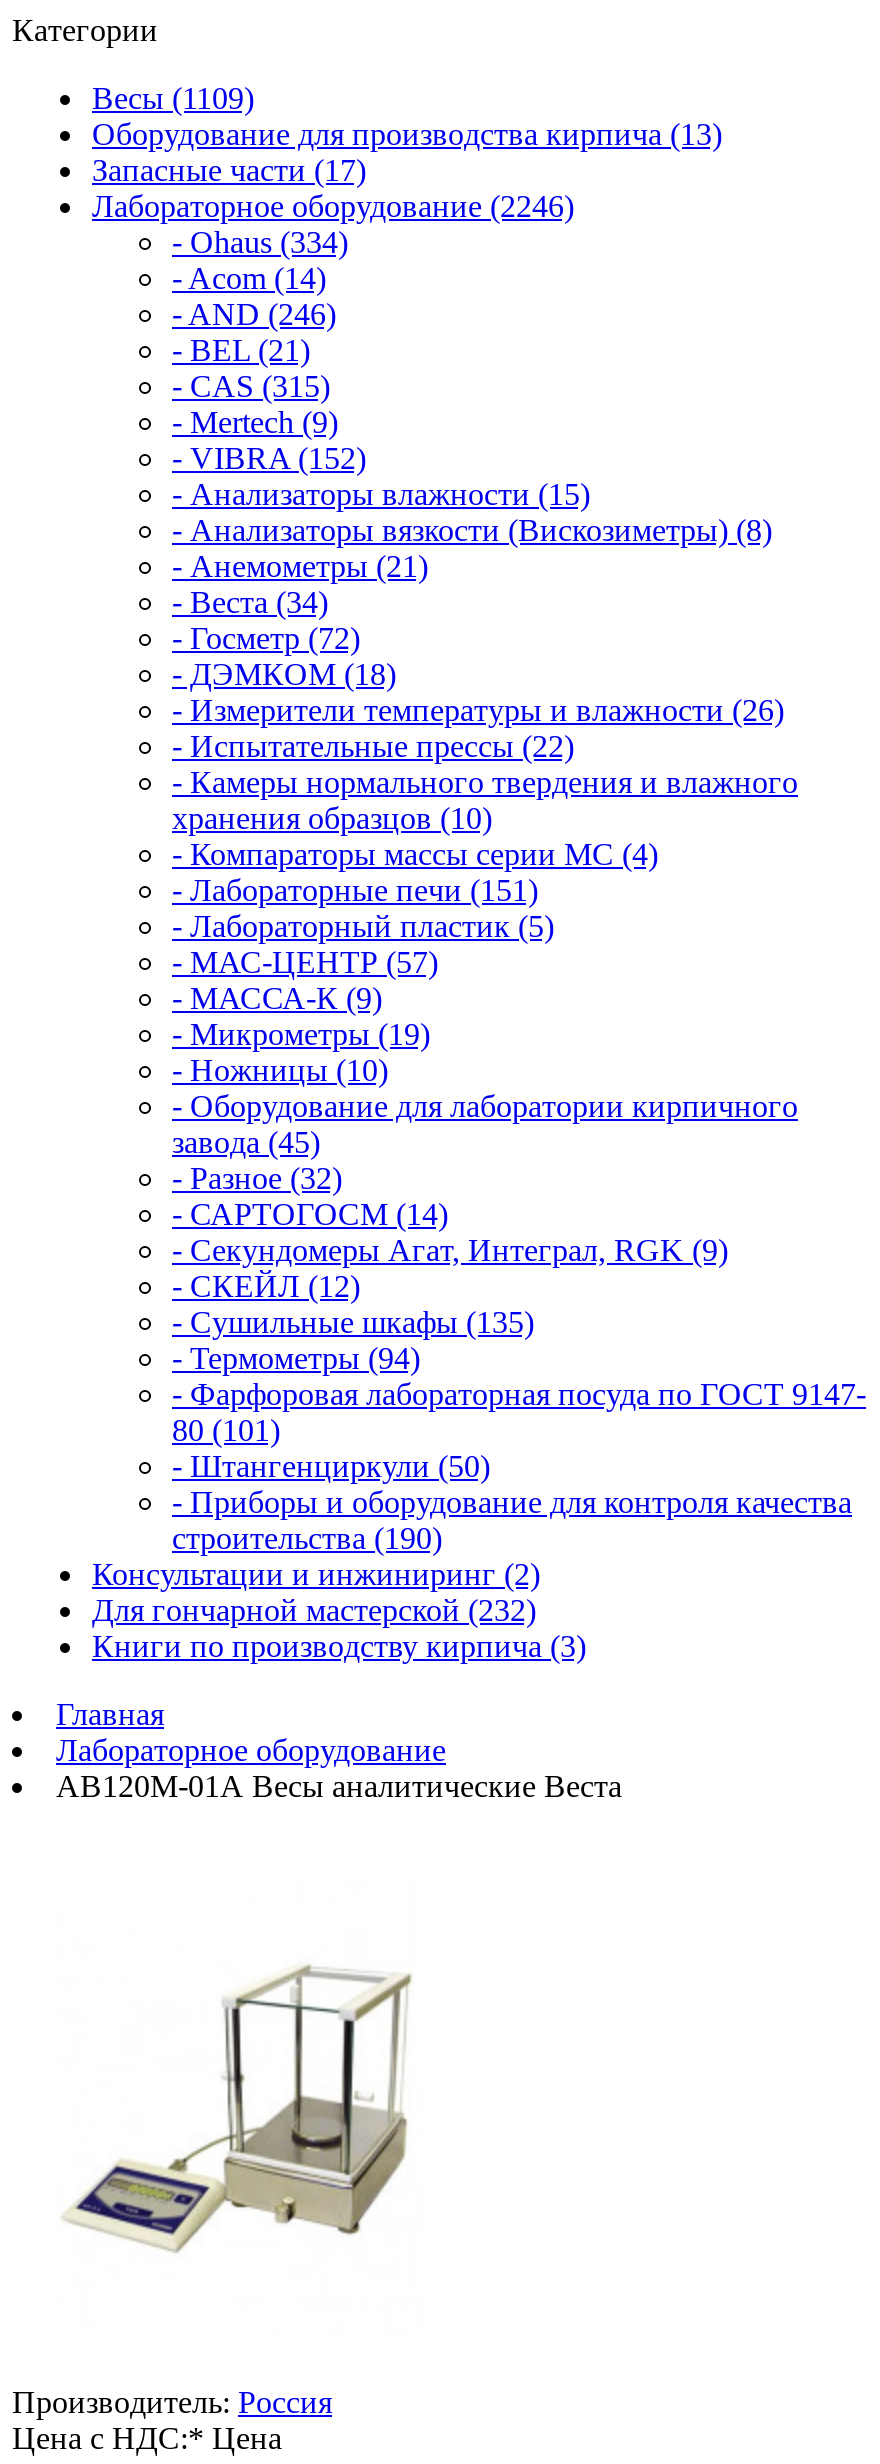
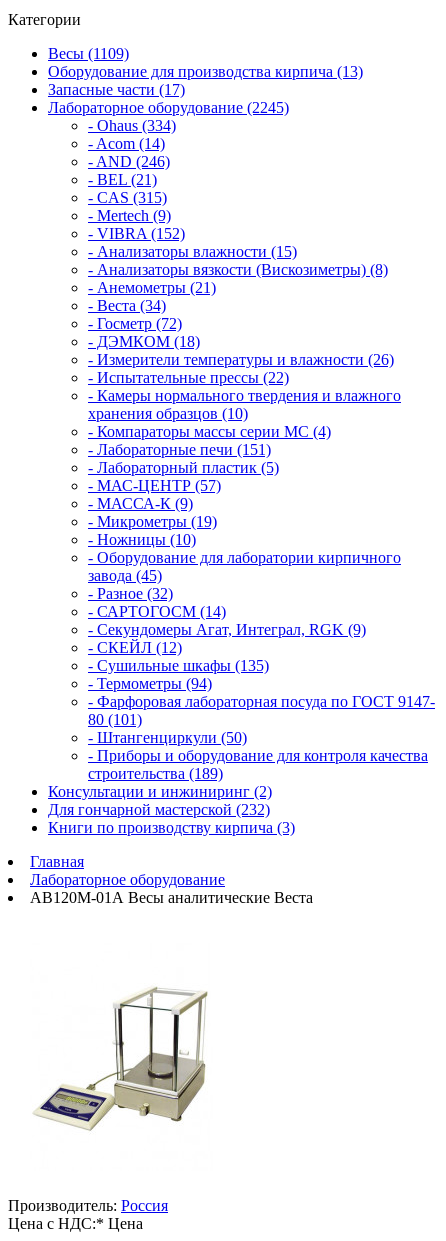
[92,189,574,223] Лабораторное оборудование (2246) -> [48,99,289,116] Лабораторное оборудование (2245)
[172,1521,442,1555] строительства (190) -> [88,765,223,782] строительства (189)

